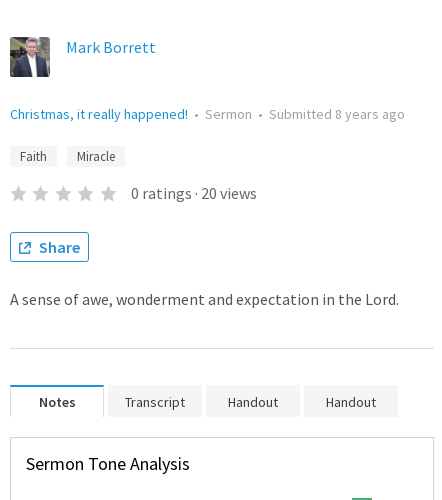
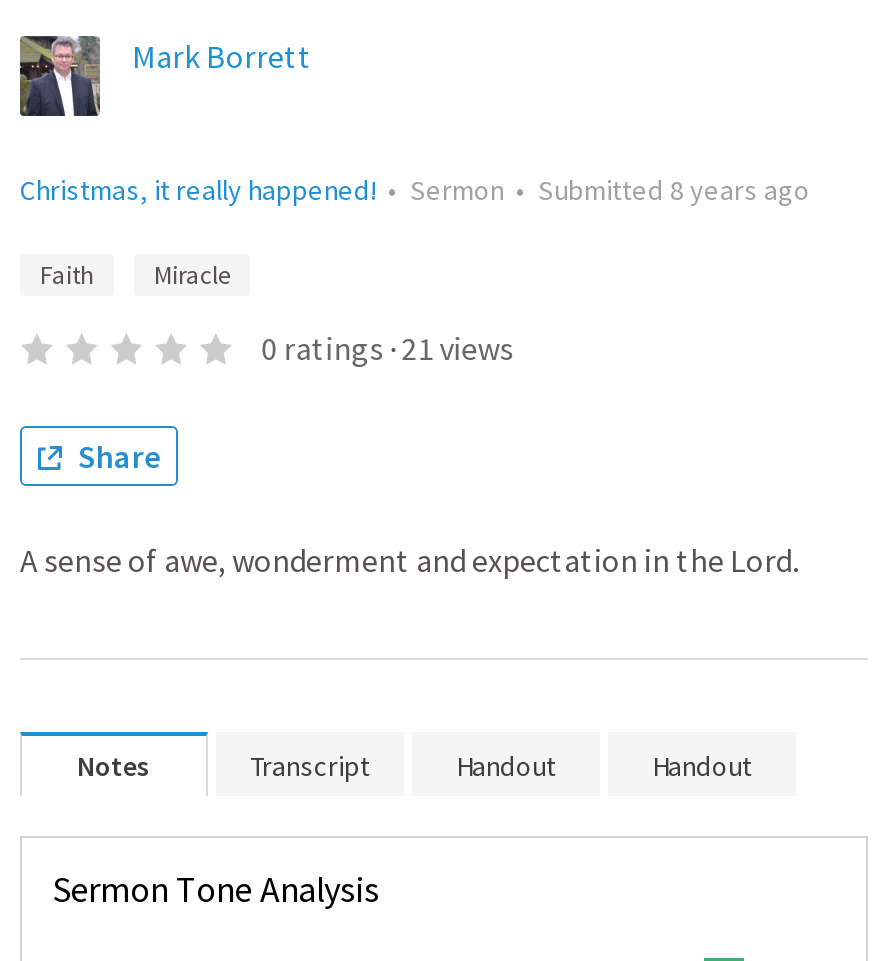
[131,183,257,203] 0 ratings · 20 views -> [261,328,513,368] 0 ratings · 21 views

